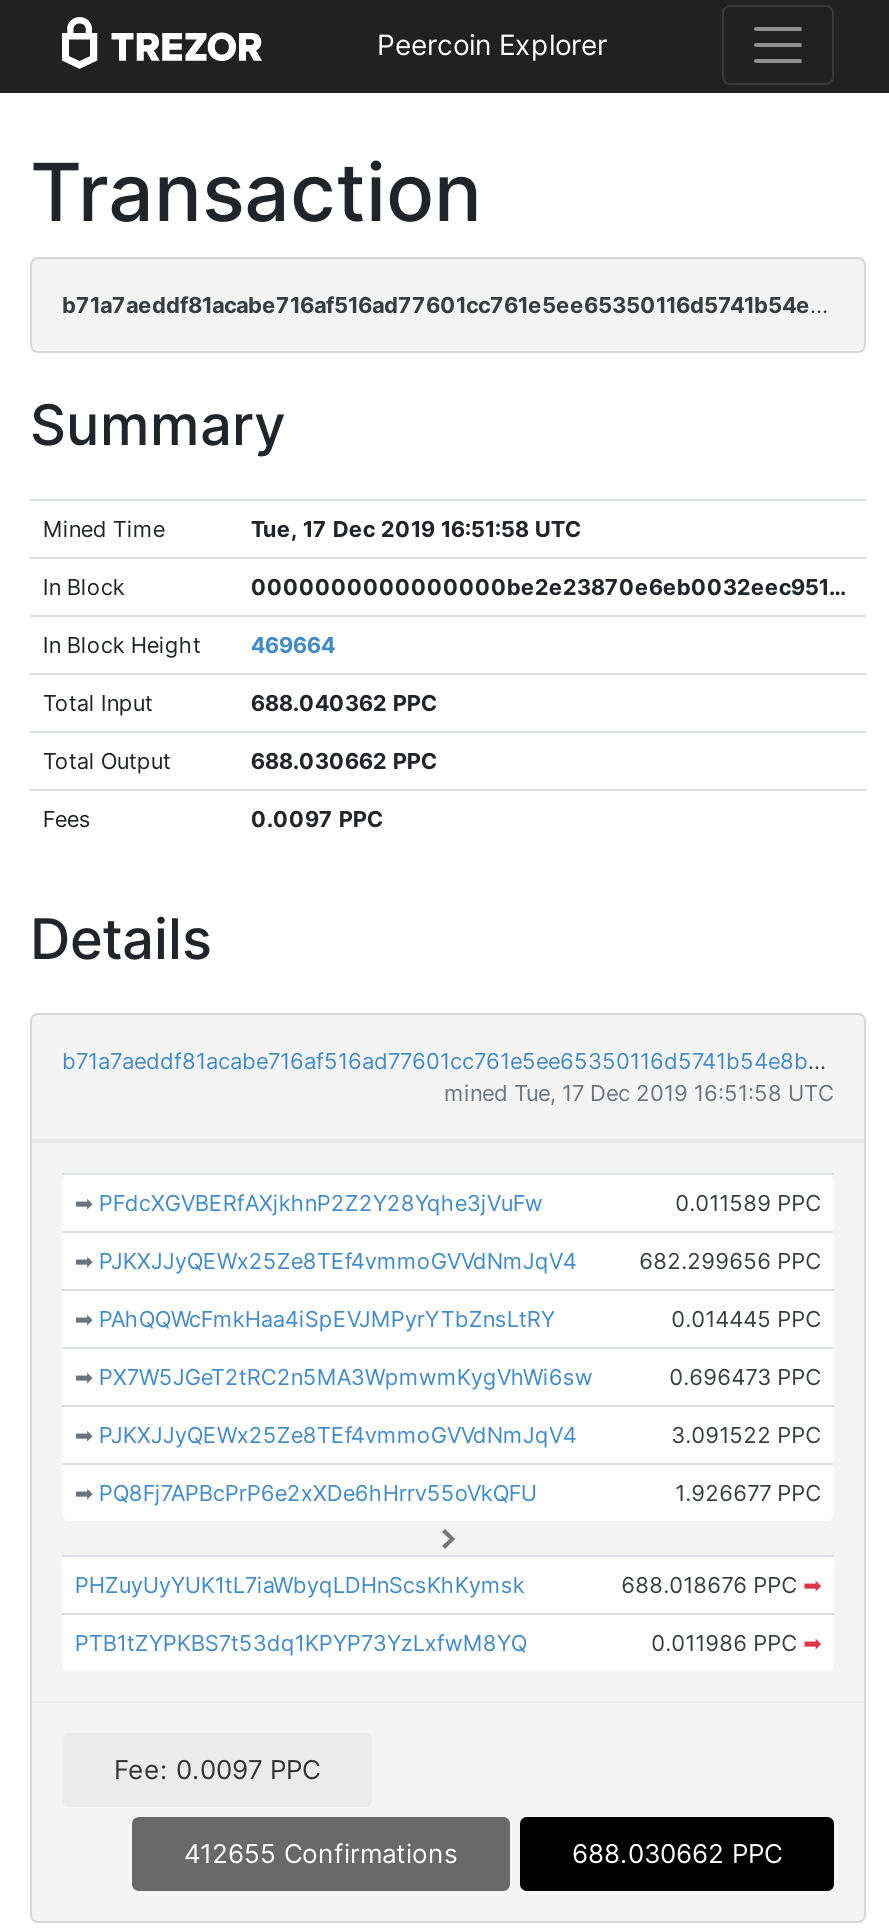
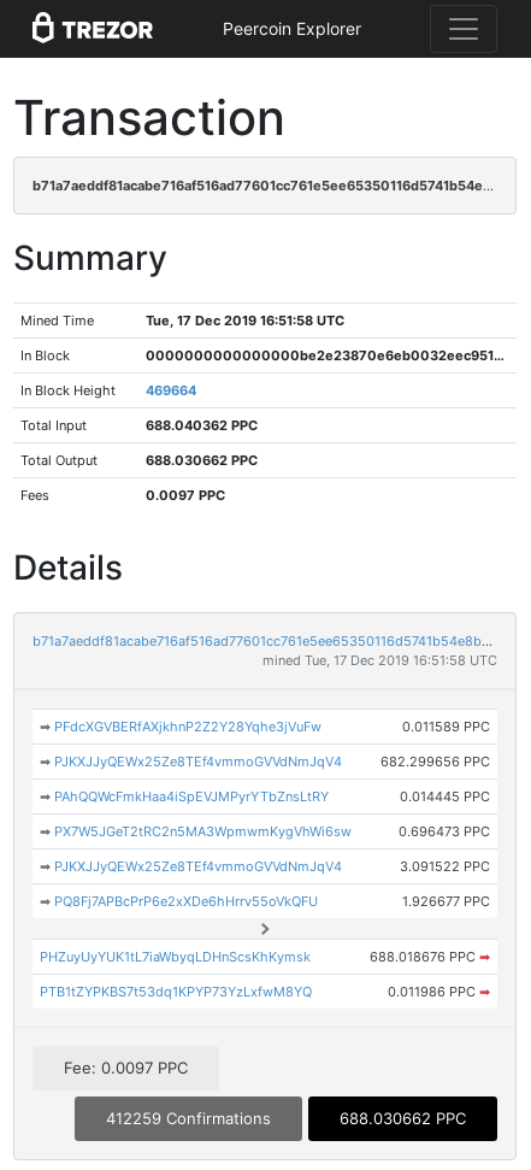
[184,1838,458,1870] 412655 Confirmations -> [106,1109,271,1128] 412259 Confirmations

